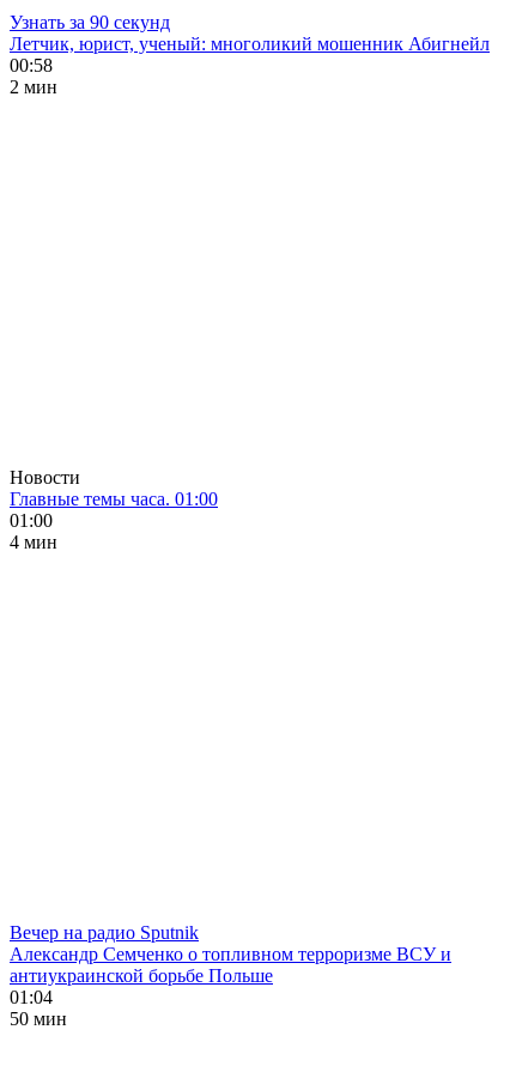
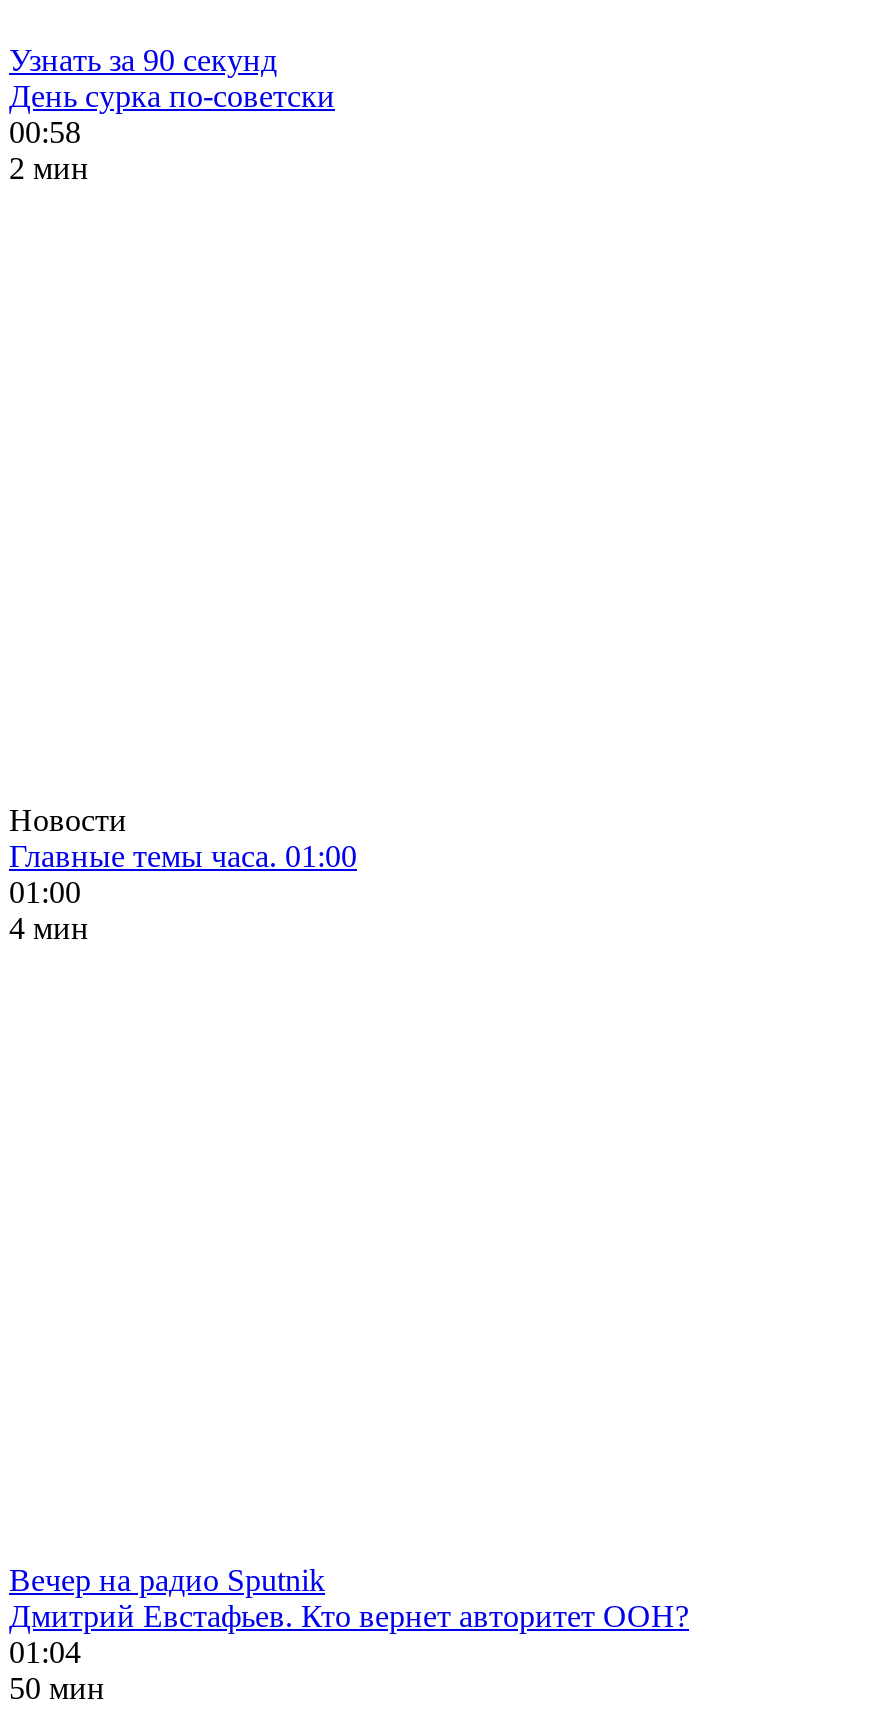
[10,34,490,54] Летчик, юрист, ученый: многоликий мошенник Абигнейл -> [9,79,335,113] День сурка по-советски
[10,944,451,986] Александр Семченко о топливном терроризме ВСУ и | антиукраинской борьбе Польше -> [9,1599,689,1633] Дмитрий Евстафьев. Кто вернет авторитет ООН?

